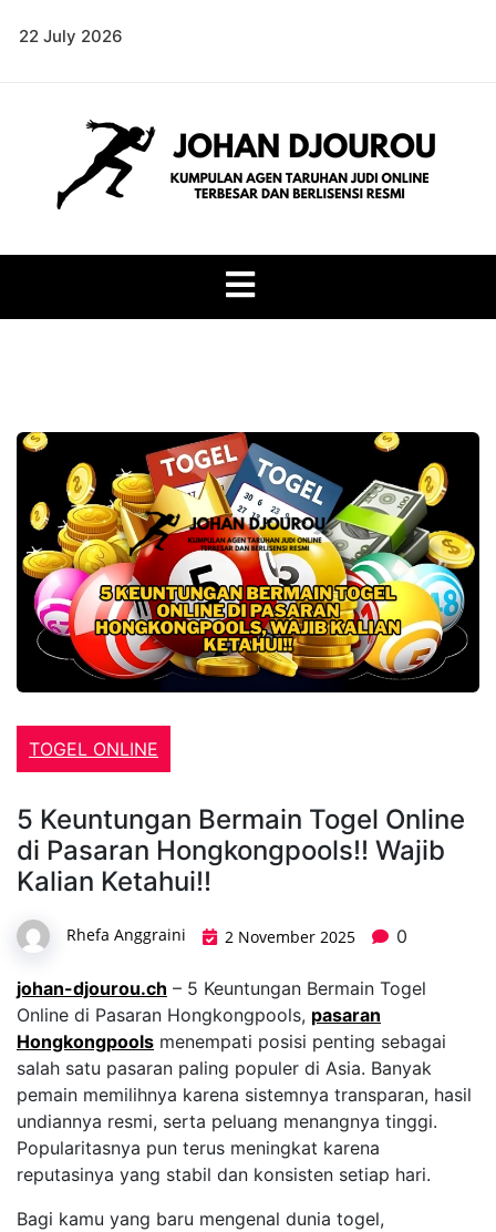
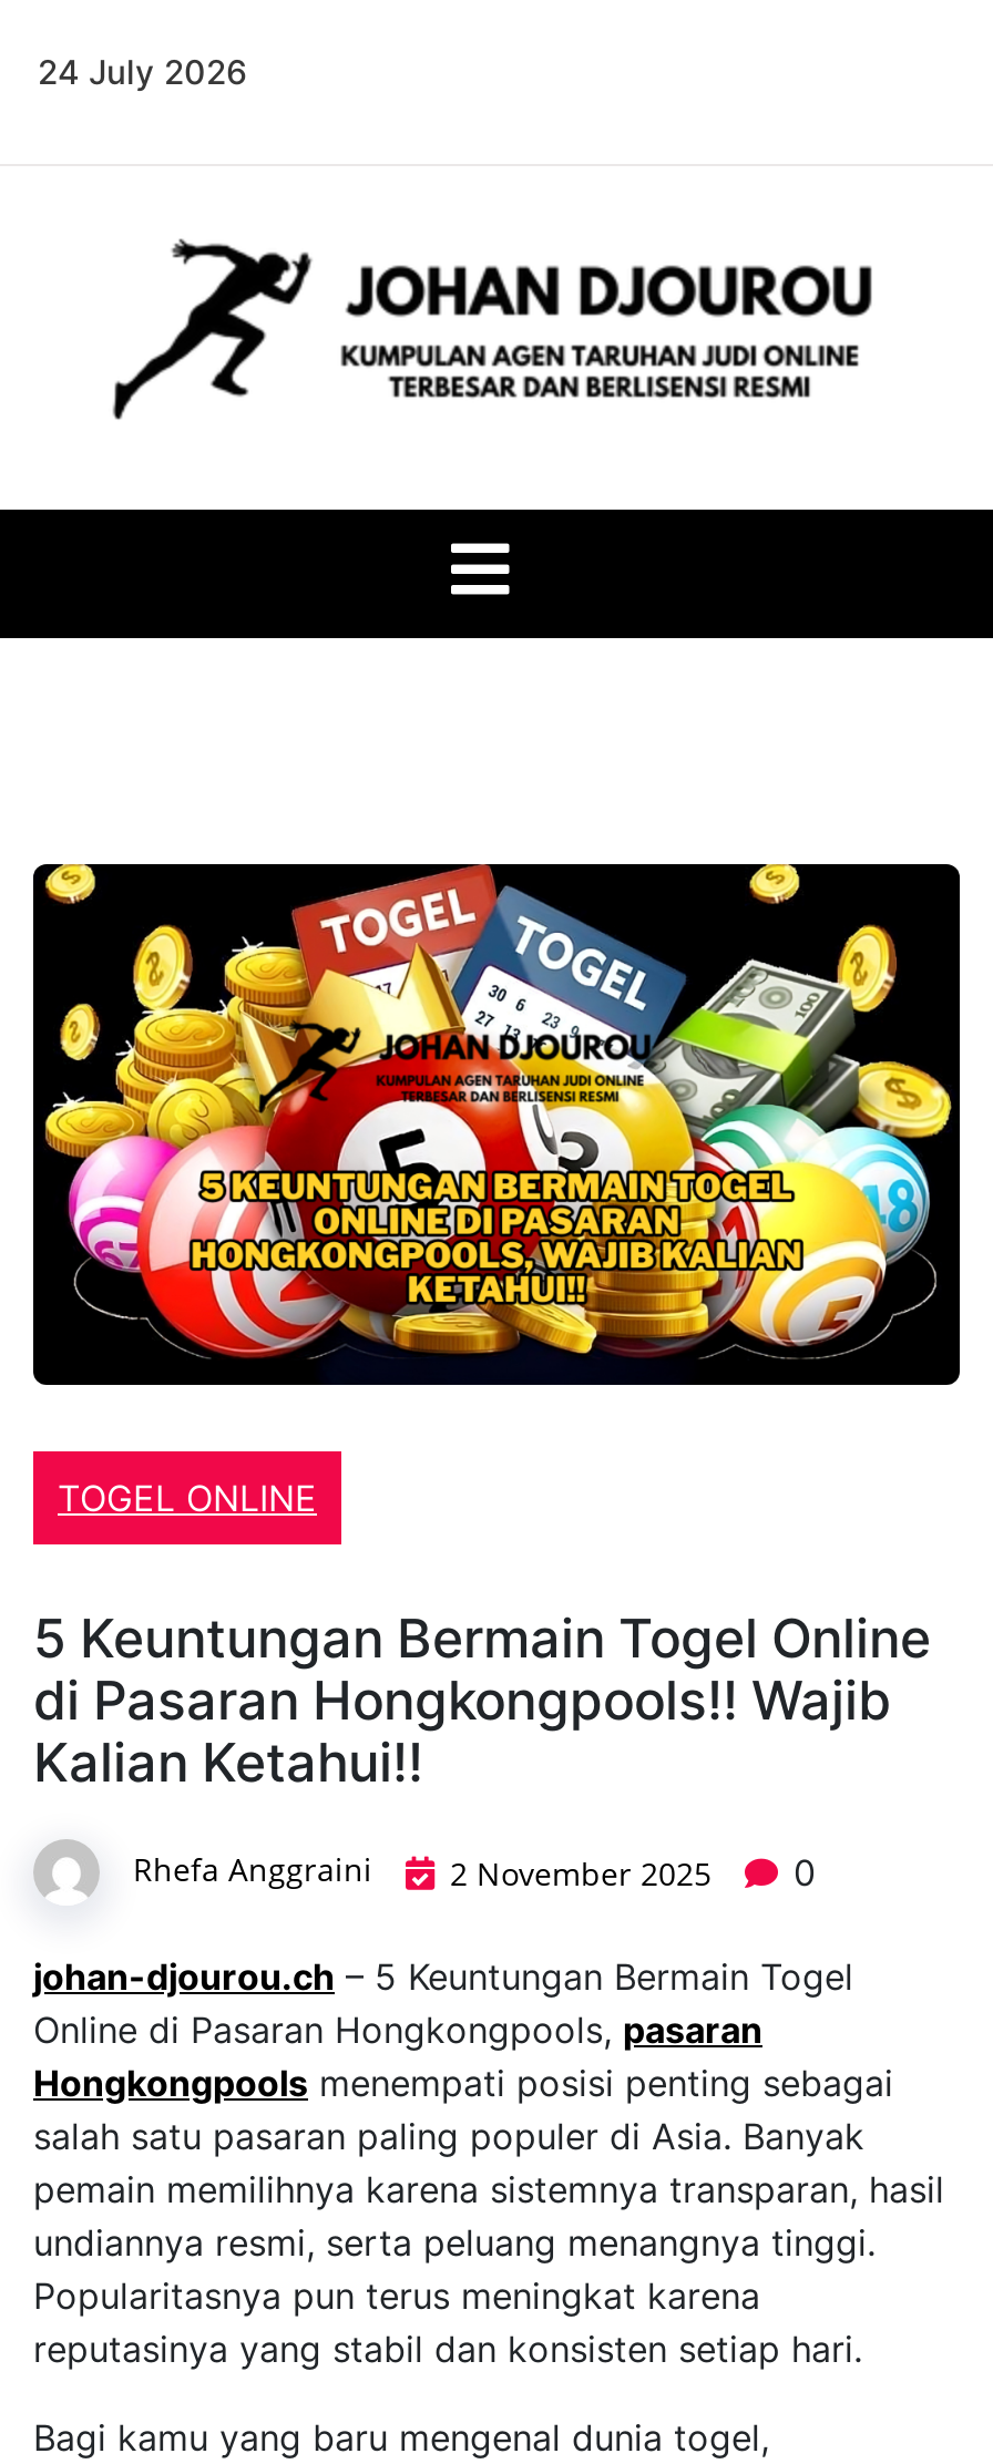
[19,25,123,47] 22 July 2026 -> [38,51,248,93] 24 July 2026

